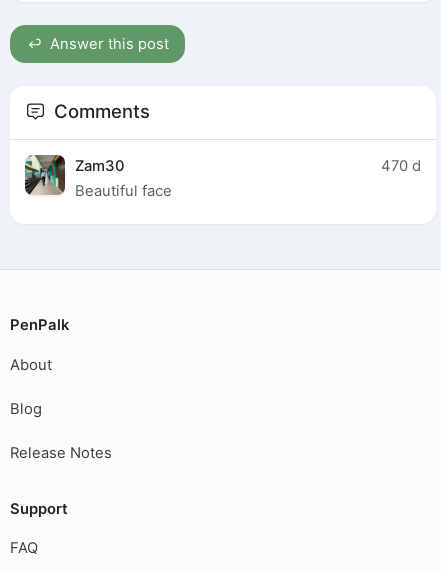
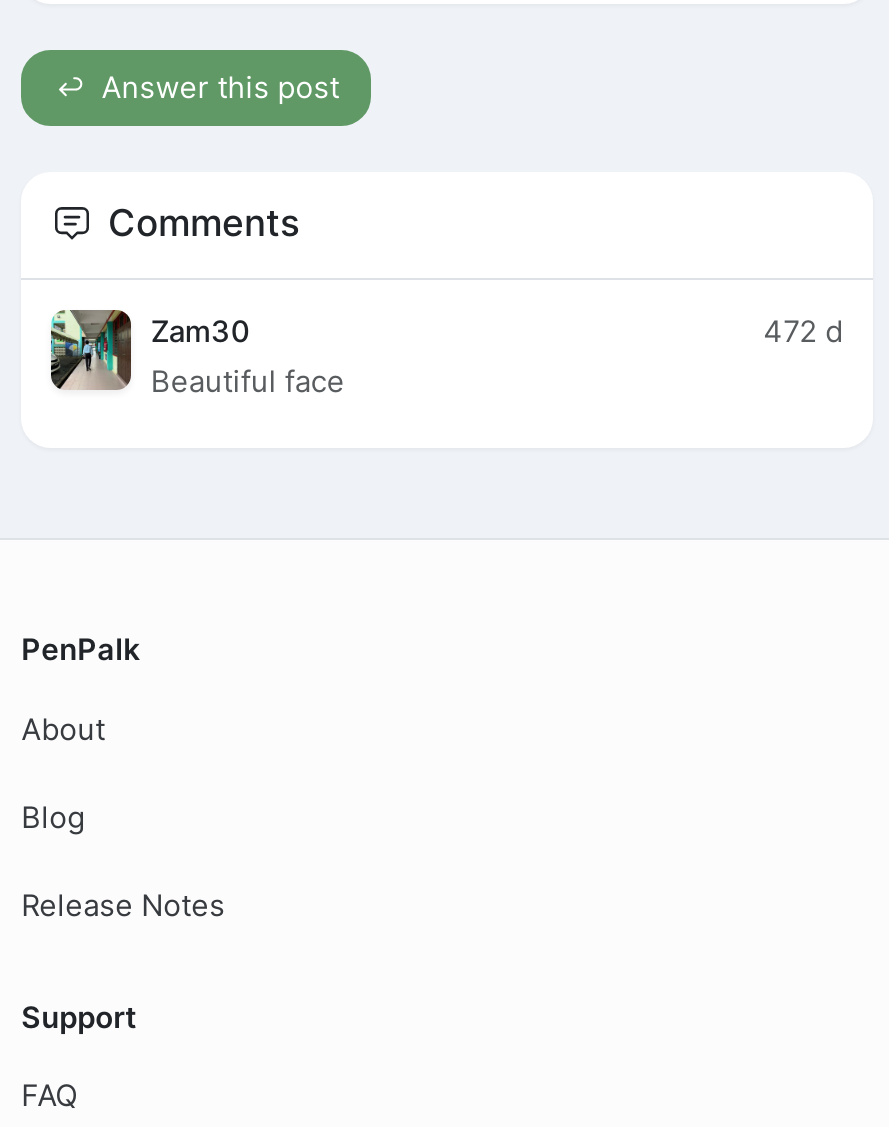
[381,157,421,175] 470 d -> [763,313,843,349] 472 d

